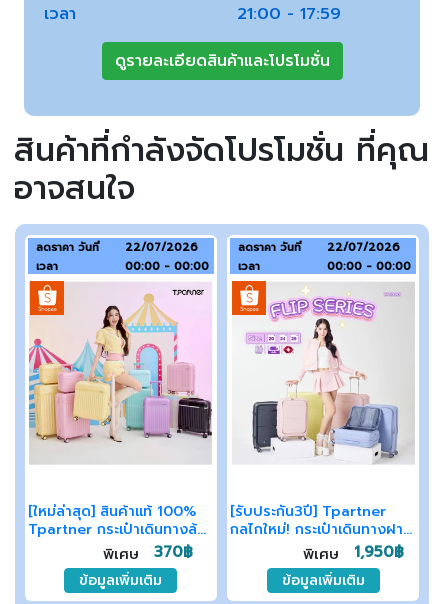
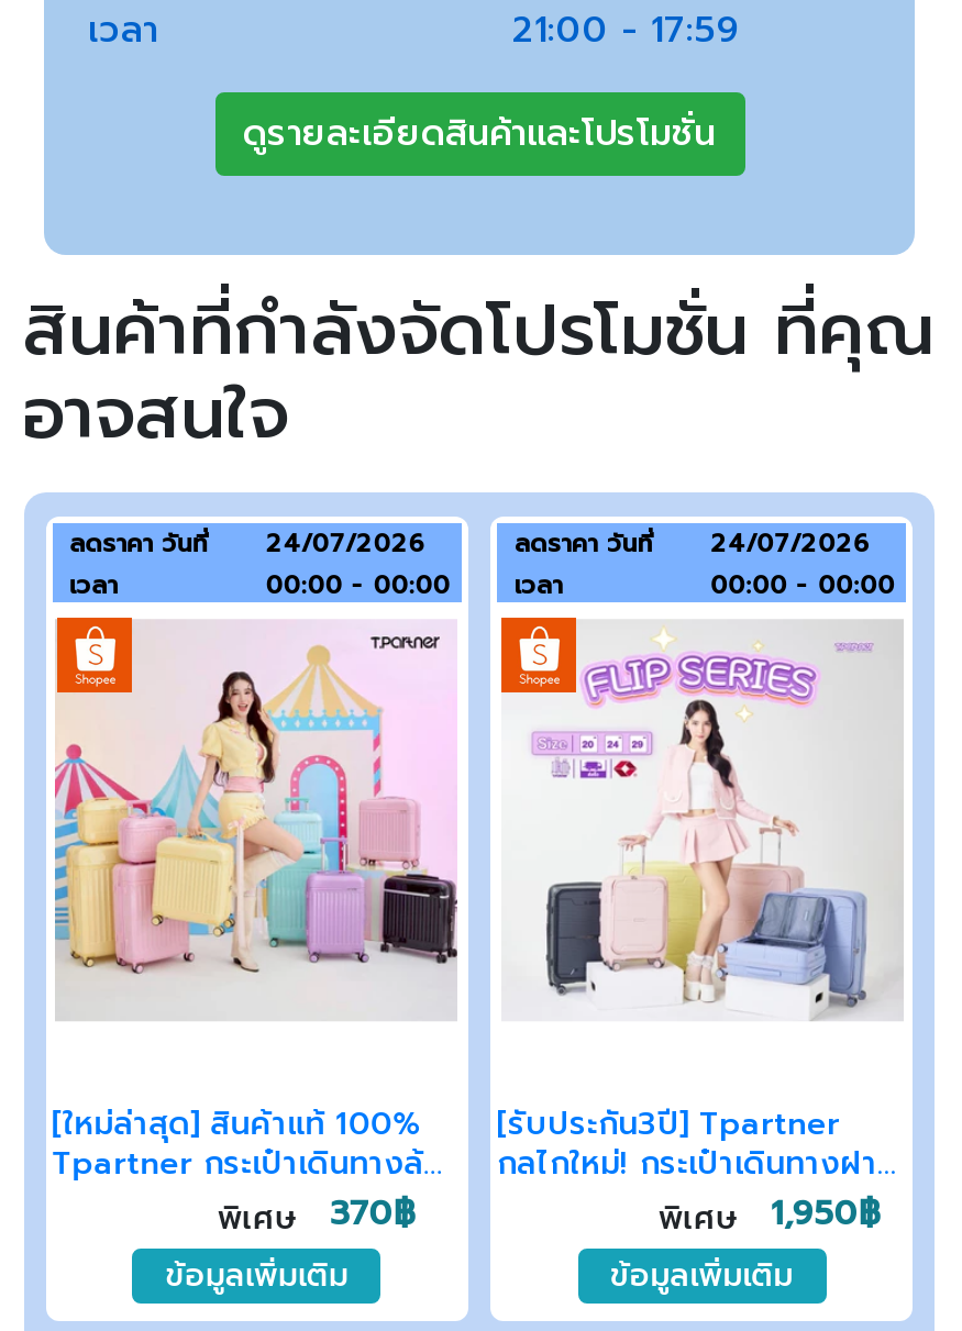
[36,239,198,256] ลดราคา วันที่ 22/07/2026 -> [69,526,426,563] ลดราคา วันที่ 24/07/2026
[238,239,400,256] ลดราคา วันที่ 22/07/2026 -> [515,526,871,563] ลดราคา วันที่ 24/07/2026

